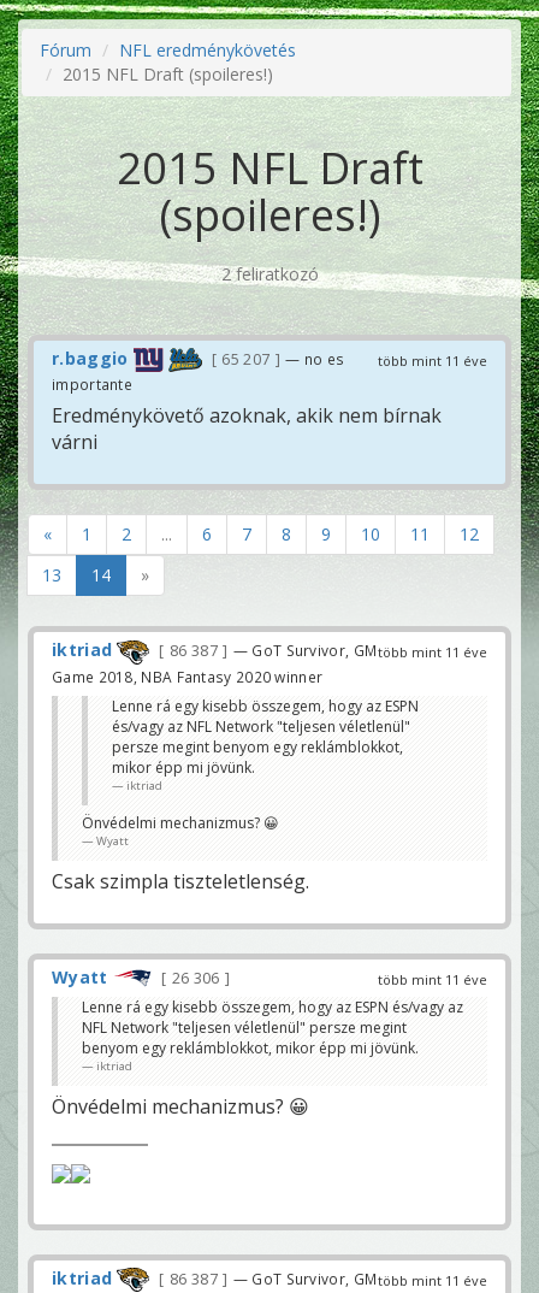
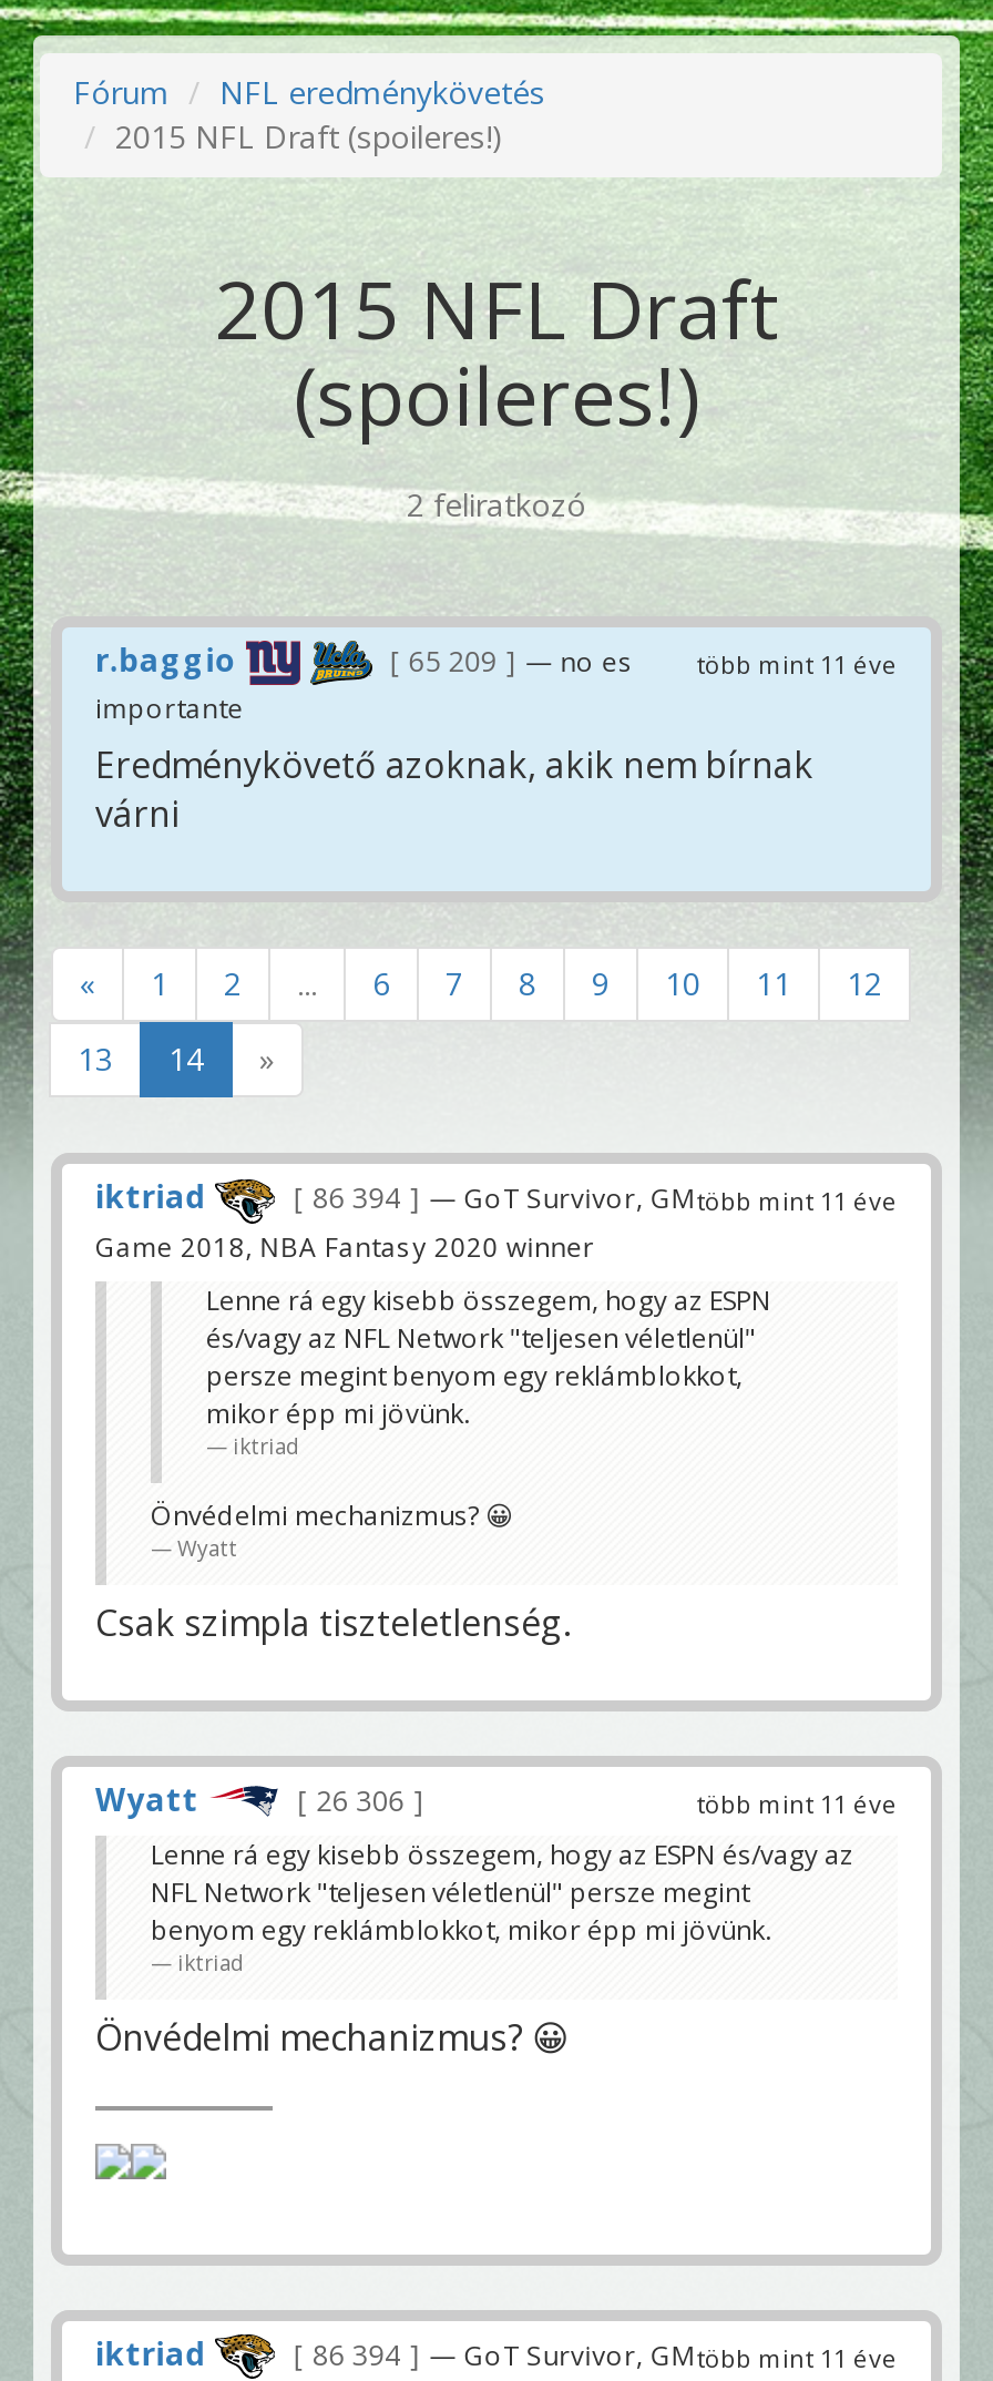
[218,349,487,370] 65 207 — no es több mint 11 éve -> [401,643,898,681] 65 209 — no es több mint 11 éve
[166,641,487,661] 86 387 — GoT Survivor, GM több mint 11 éve -> [305,1180,898,1218] 86 394 — GoT Survivor, GM több mint 11 éve
[166,1268,487,1289] 86 387 — GoT Survivor, GM több mint 11 éve -> [305,2336,898,2373] 86 394 — GoT Survivor, GM több mint 11 éve

